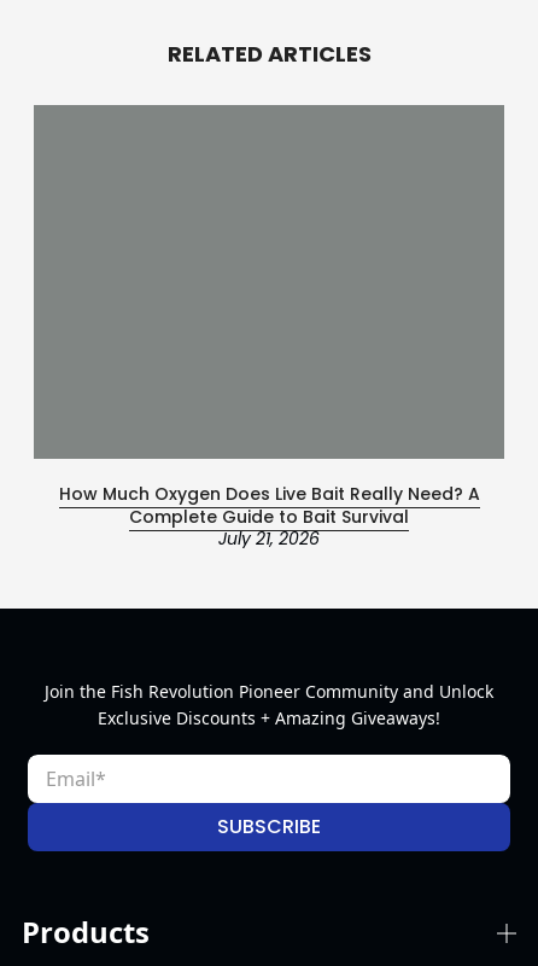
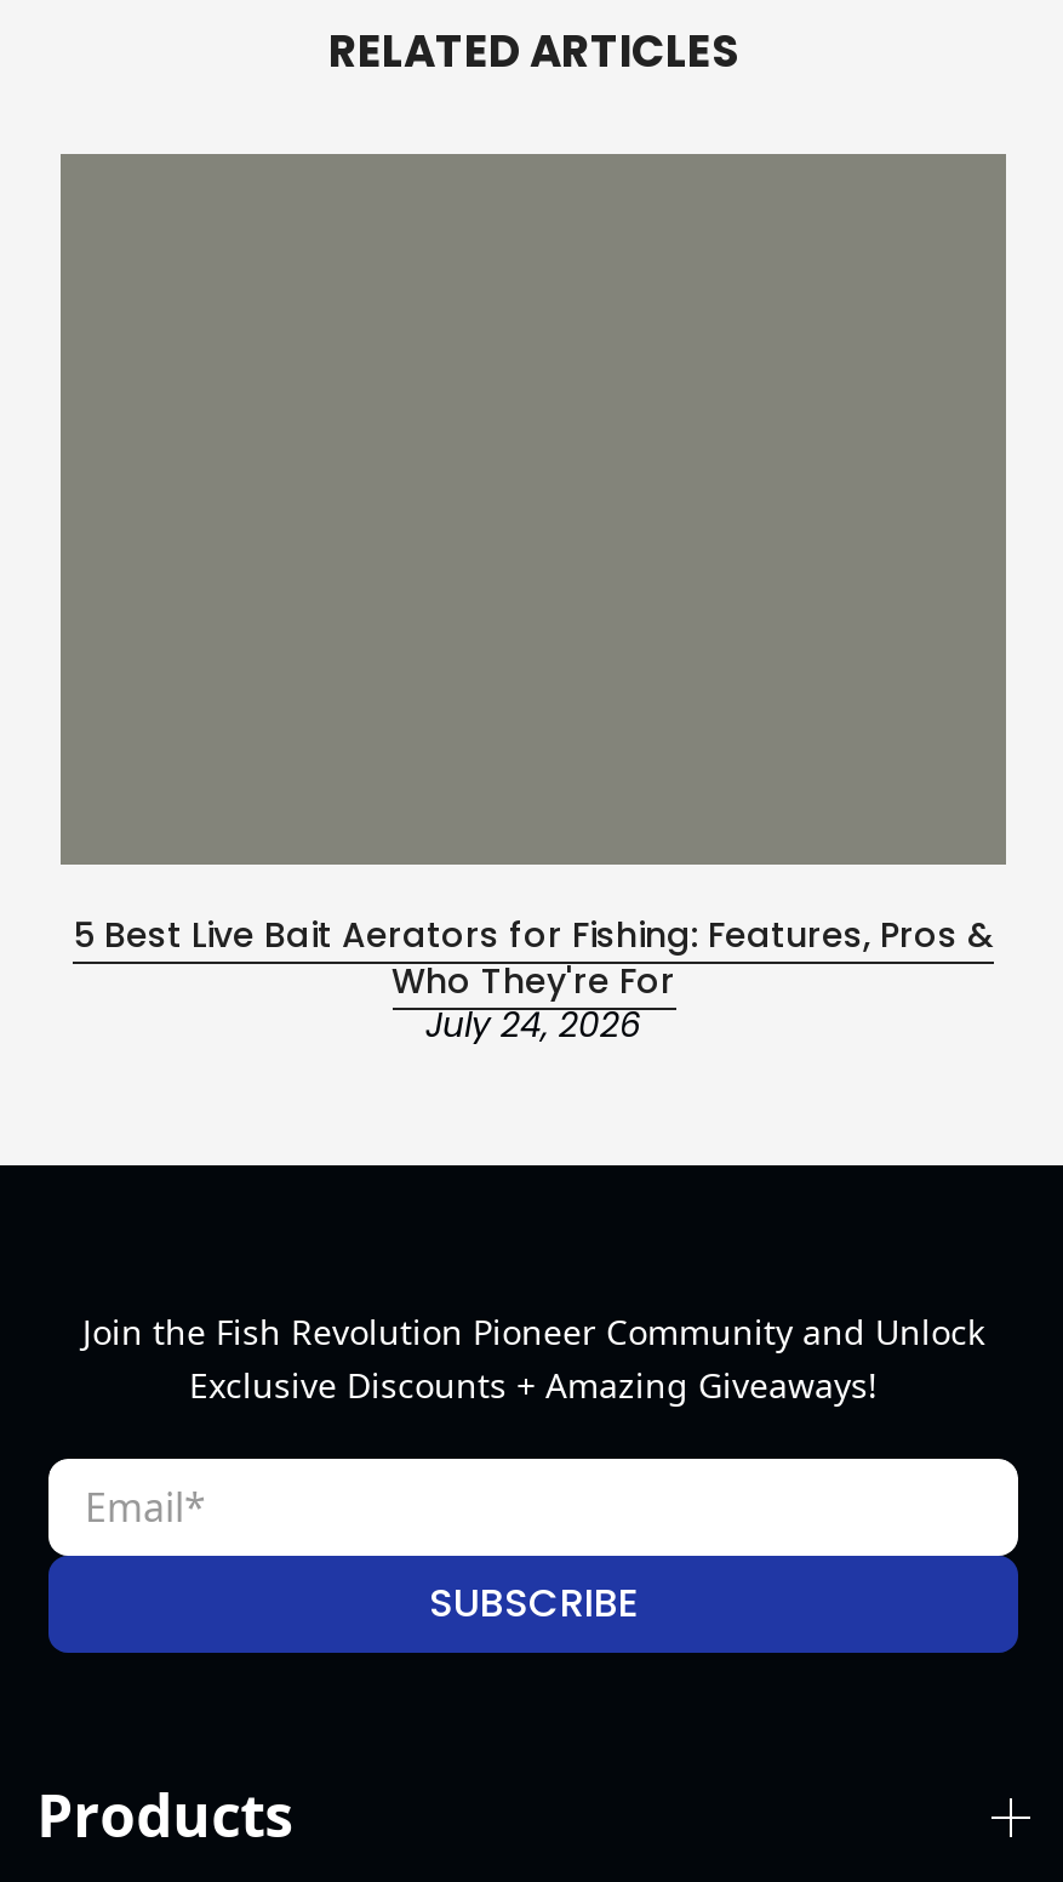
[59,482,479,551] How Much Oxygen Does Live Bait Really Need? A | Complete Guide to Bait Survival | July 21, 2026 -> [73,911,994,1049] 5 Best Live Bait Aerators for Fishing: Features, Pros & | Who They're For | July 24, 2026

